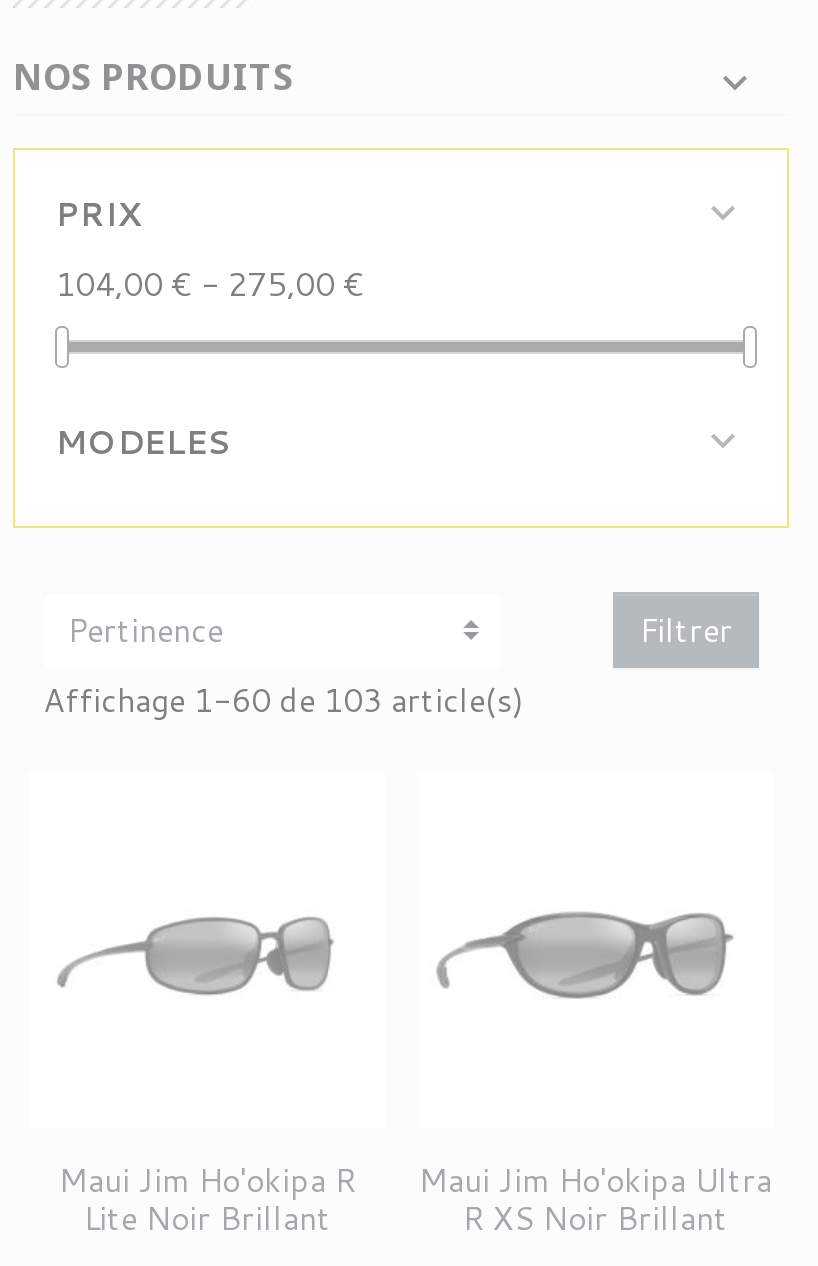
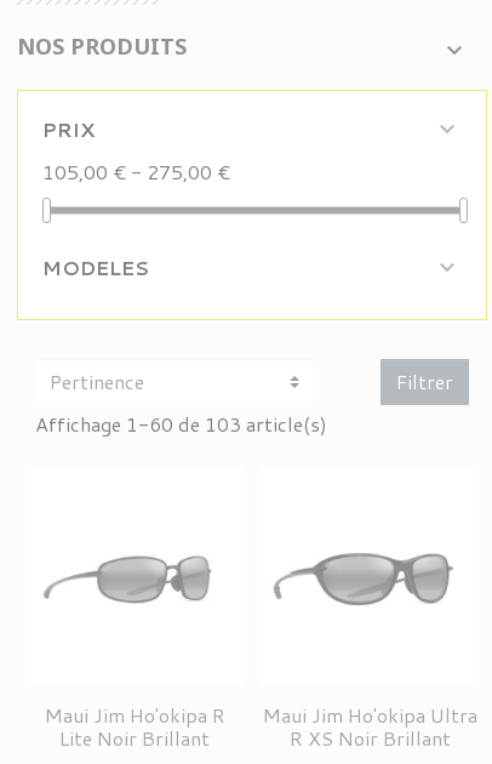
[55,259,365,305] 104,00 € - 275,00 € -> [42,157,230,185] 105,00 € - 275,00 €

